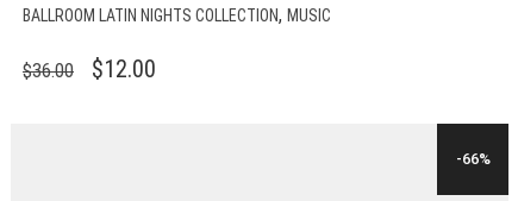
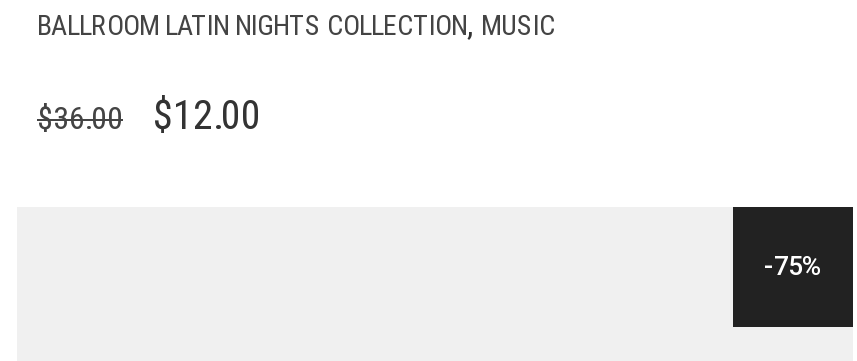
[455,150,490,167] -66% -> [764,252,822,282] -75%

